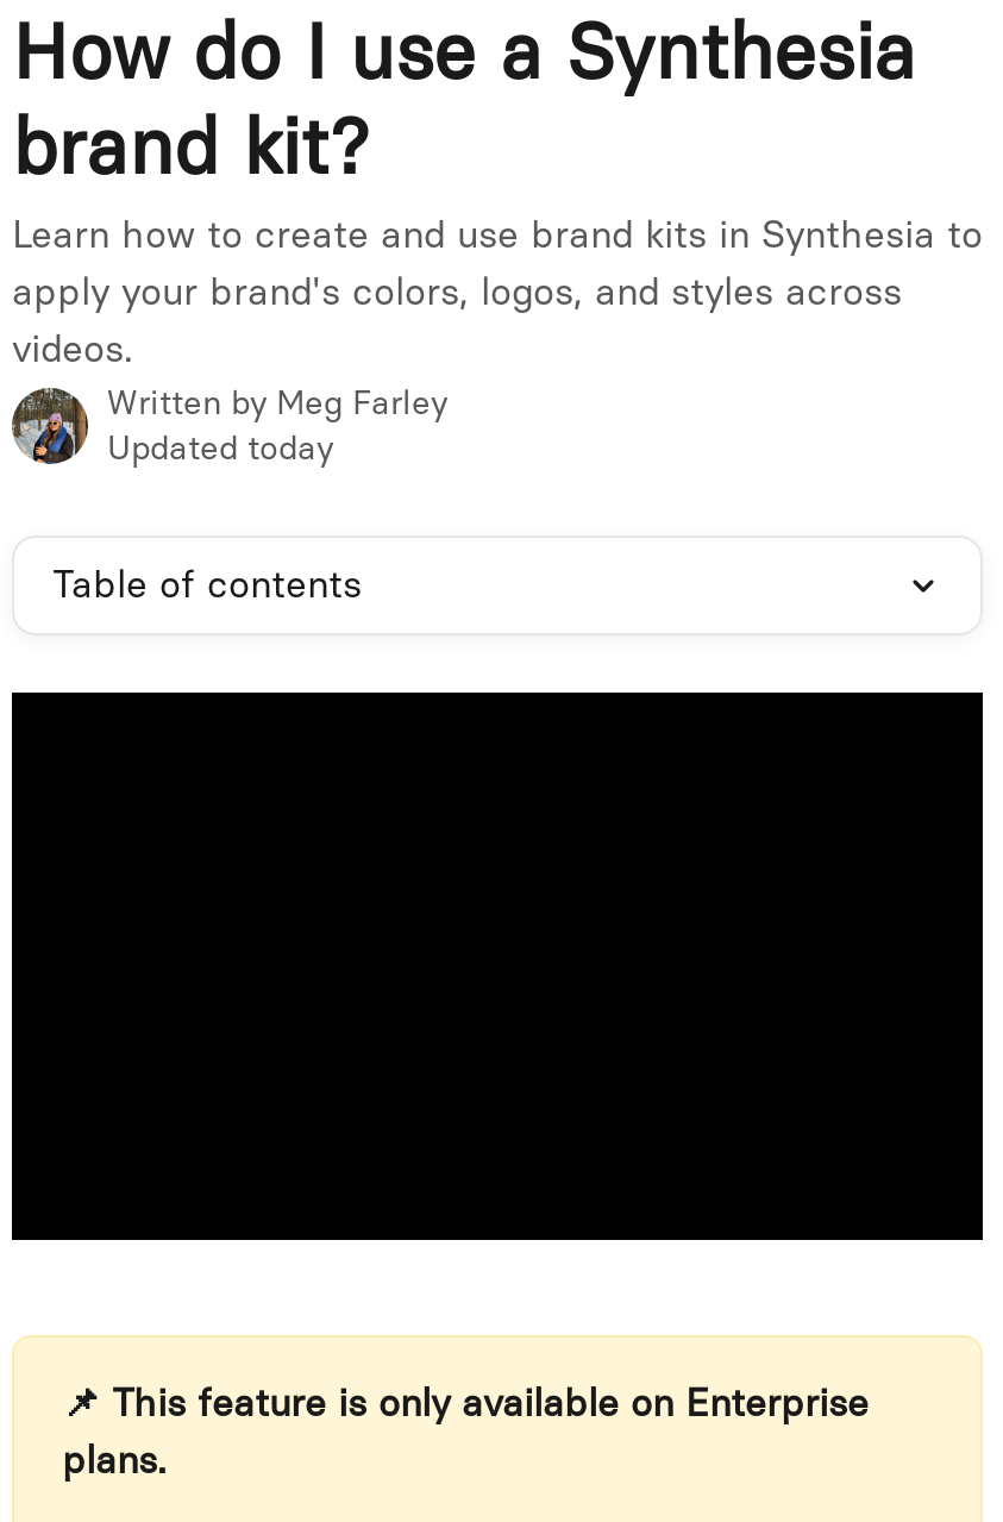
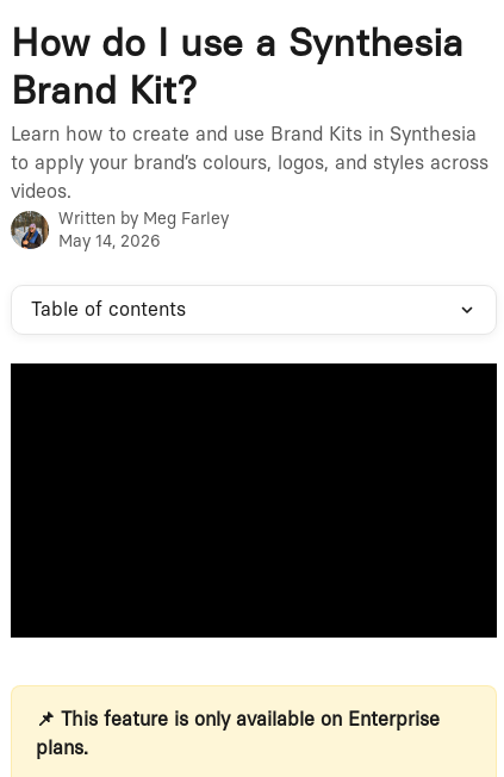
[12,112,983,255] brand kit? | Learn how to create and use brand kits in Synthesia to -> [11,73,477,144] Brand Kit? | Learn how to create and use Brand Kits in Synthesia
[12,274,902,312] apply your brand's colors, logos, and styles across -> [11,154,489,173] to apply your brand’s colours, logos, and styles across
[107,433,333,466] Updated today -> [58,234,161,250] May 14, 2026

